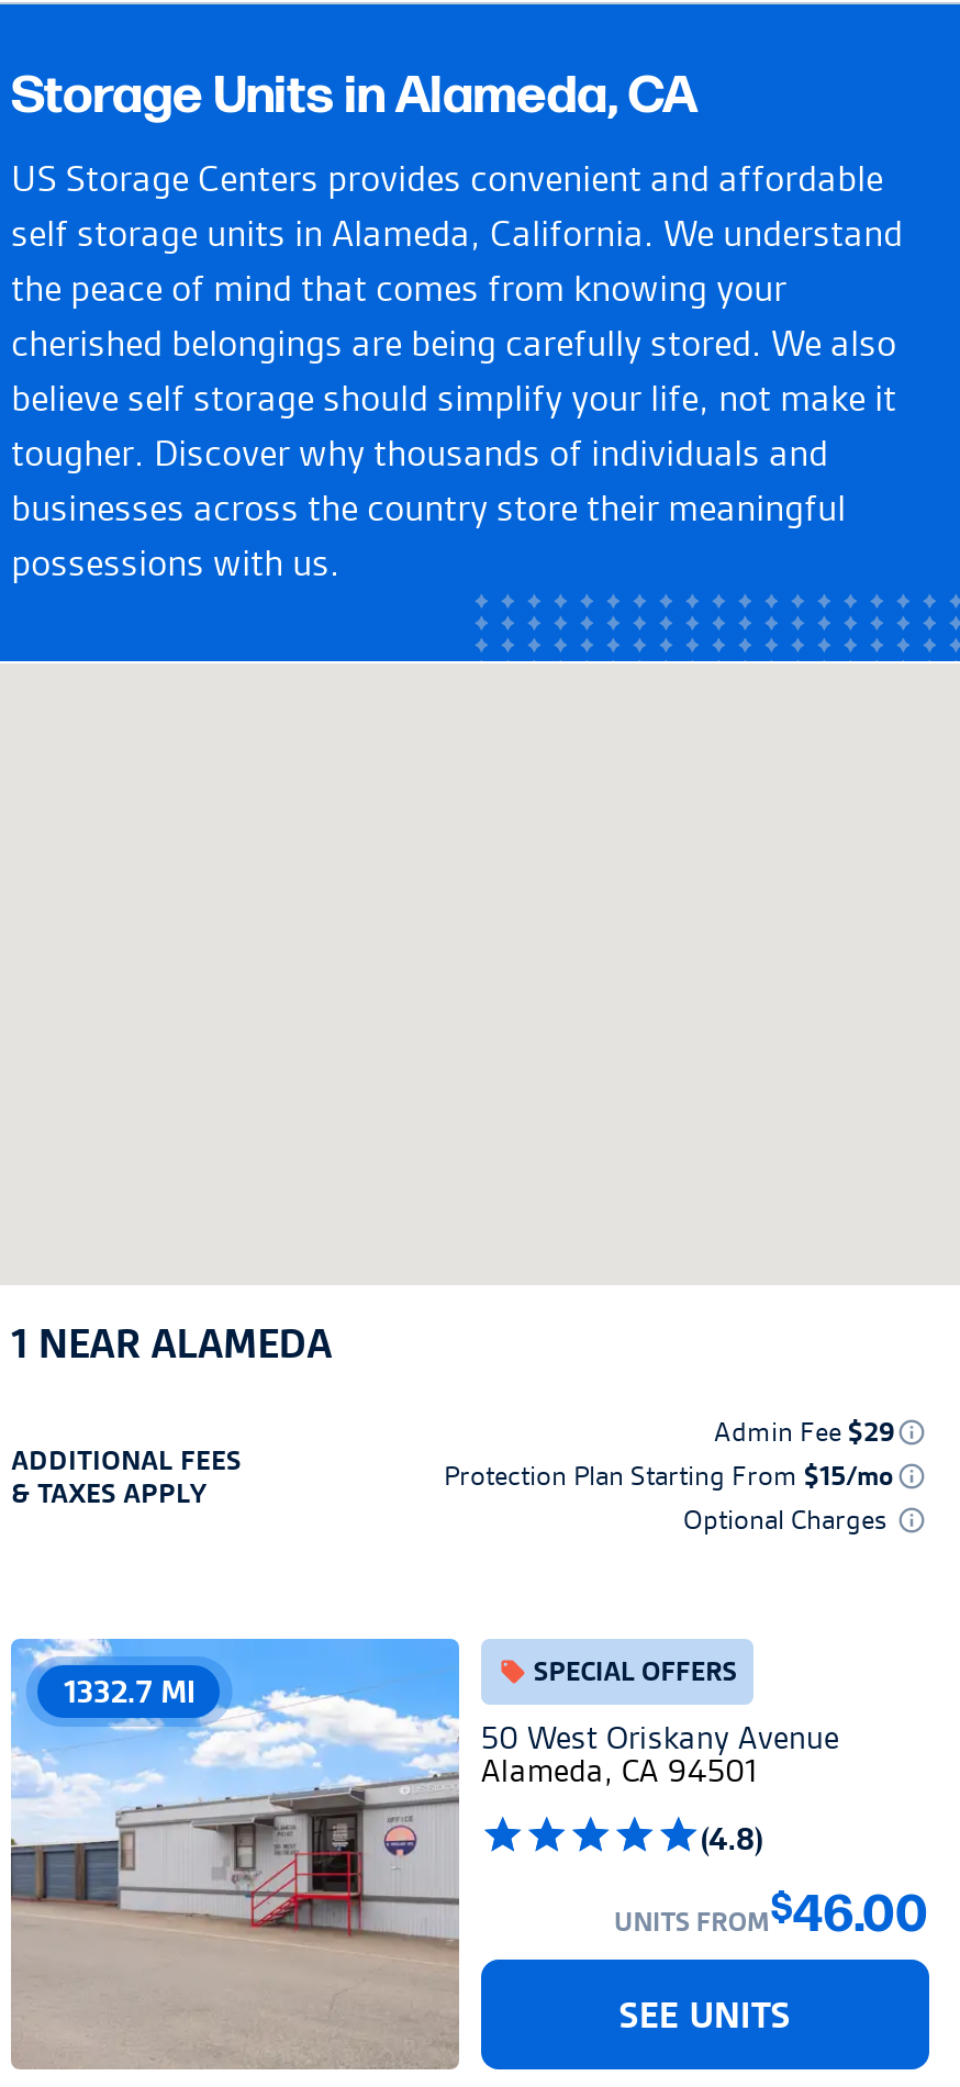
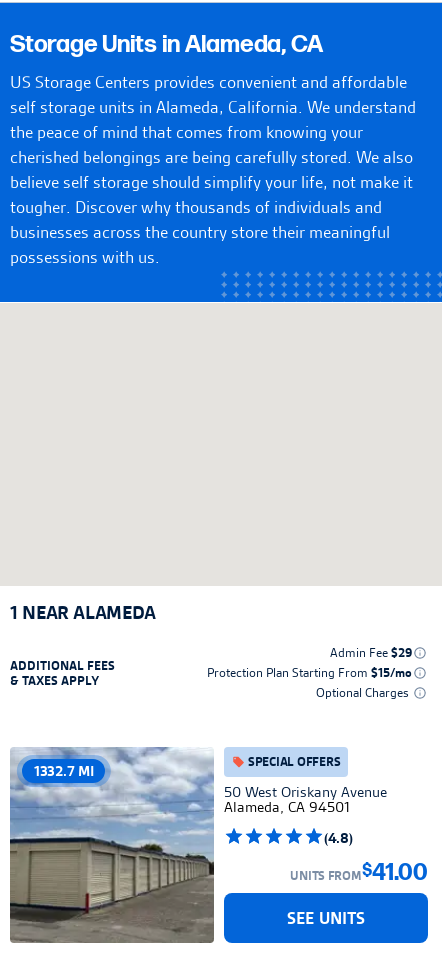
[11,1637,459,2069] [image] -> [9,747,214,943] [image]
[614,1883,929,1946] UNITS FROM$46.00 -> [290,858,428,887] UNITS FROM$41.00

